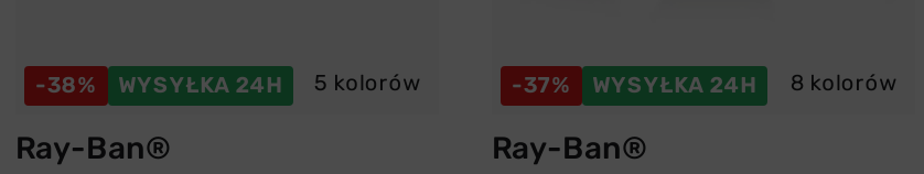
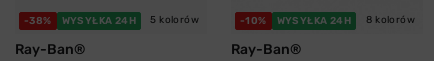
[512,73,570,99] -37% -> [240,15,267,27] -10%

